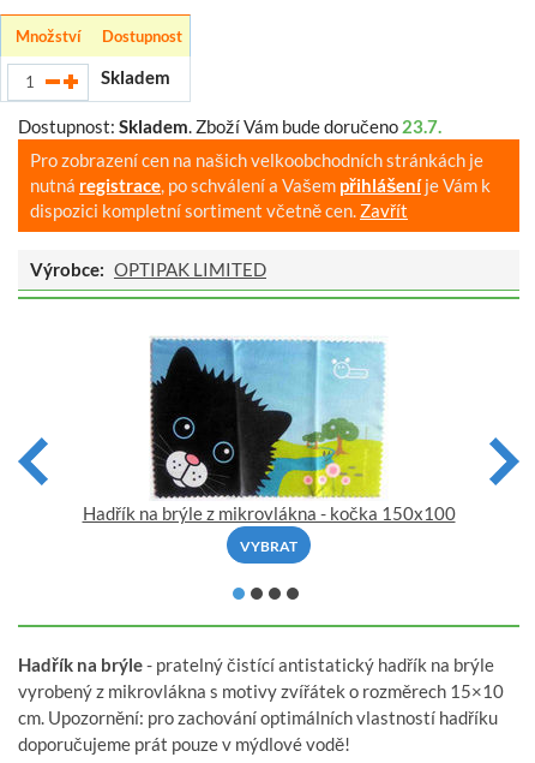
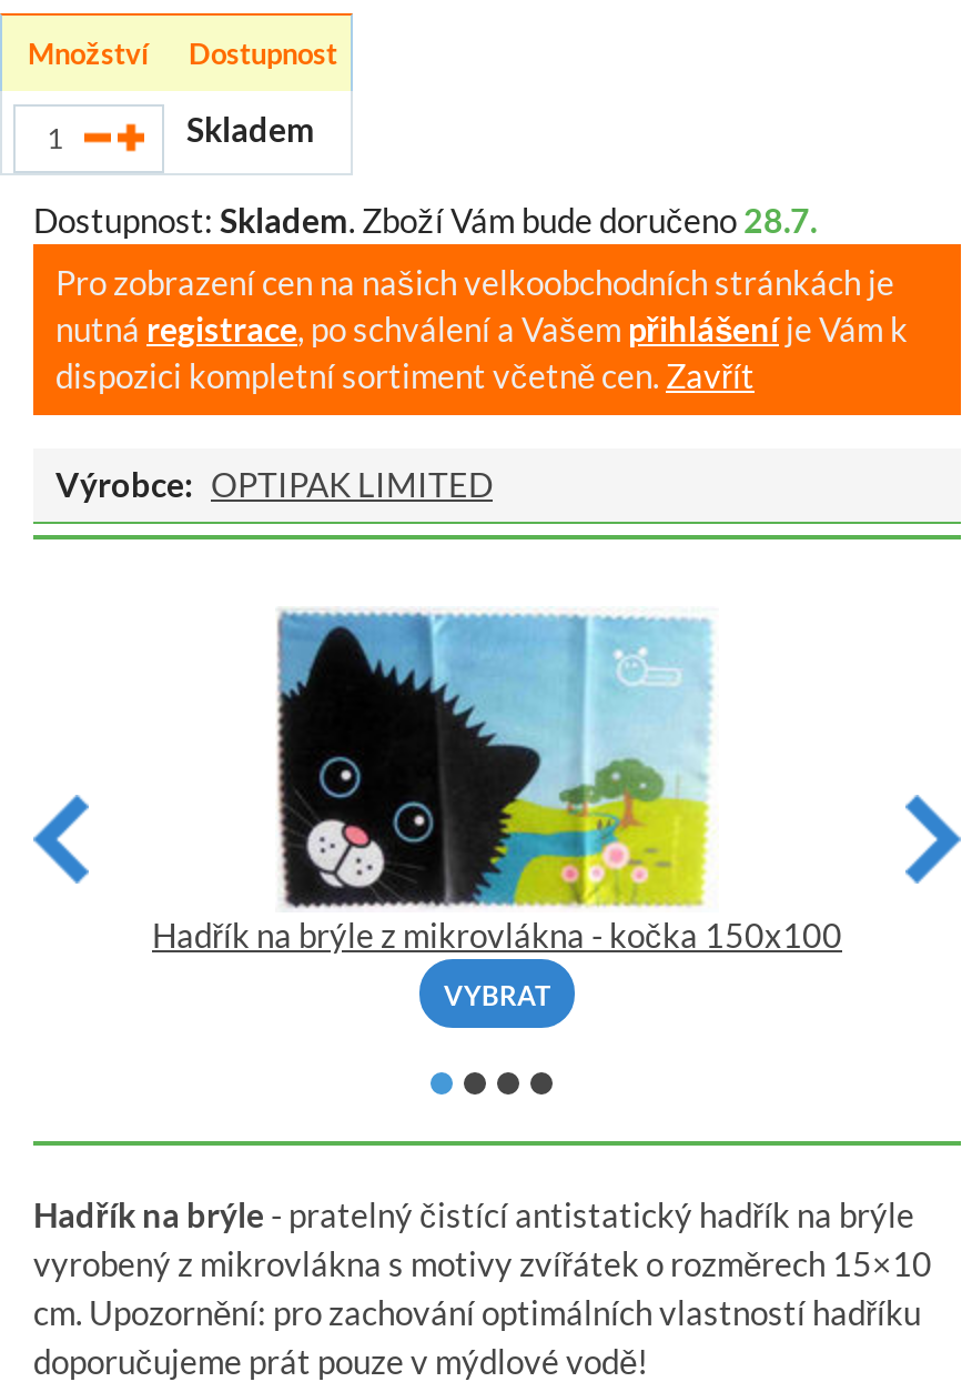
[18,115,441,137] Dostupnost: Skladem. Zboží Vám bude doručeno 23.7. -> [33,199,817,239] Dostupnost: Skladem. Zboží Vám bude doručeno 28.7.

